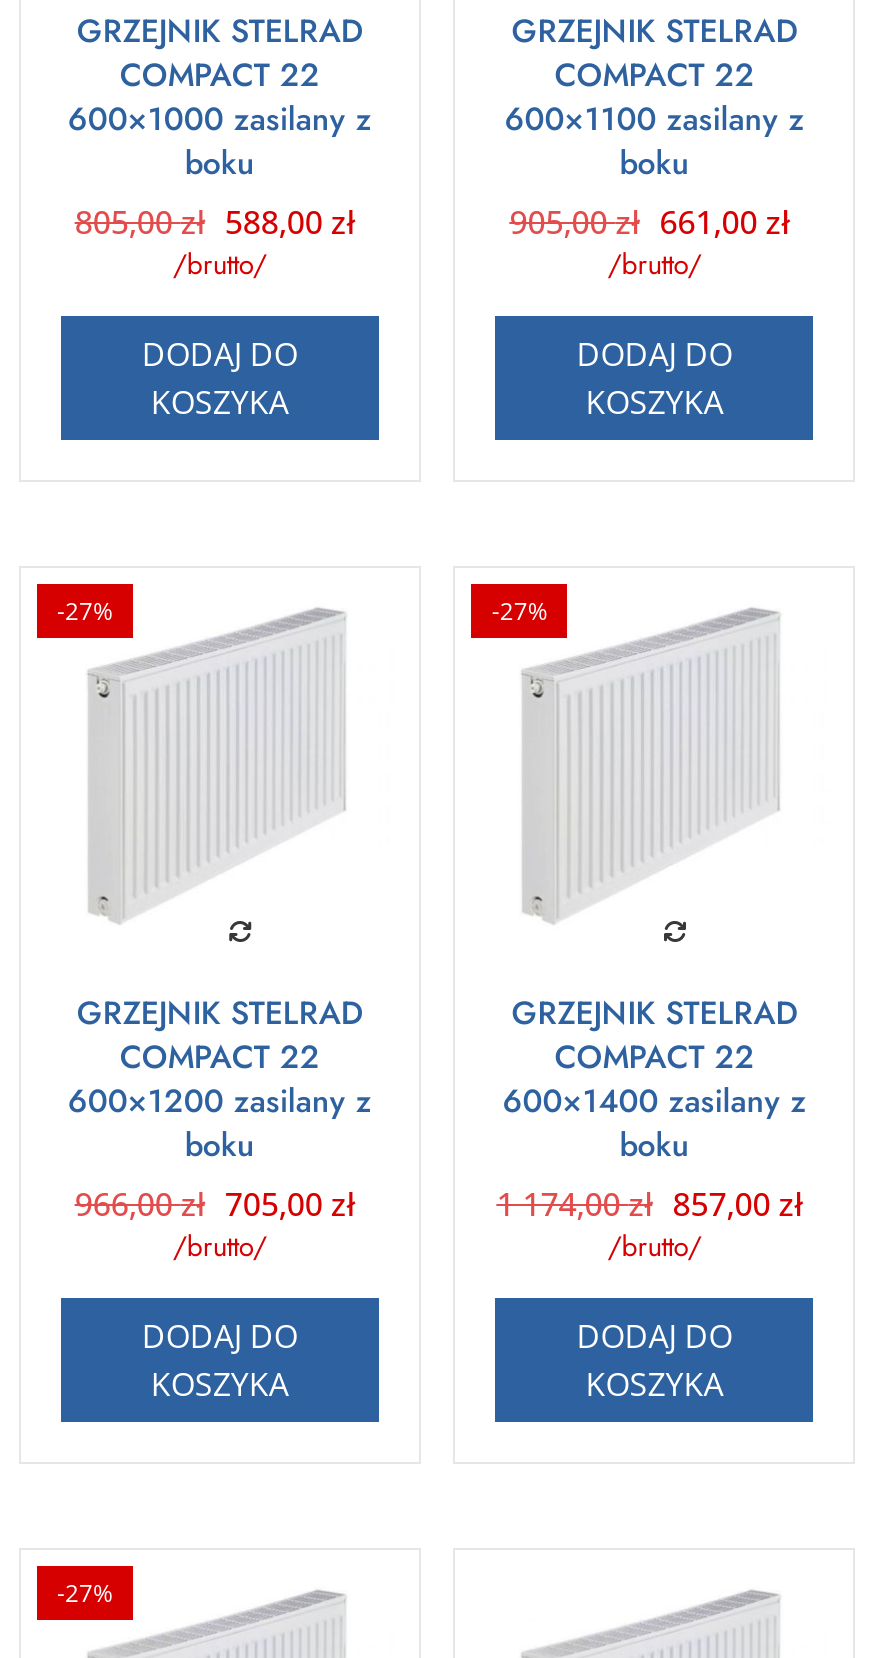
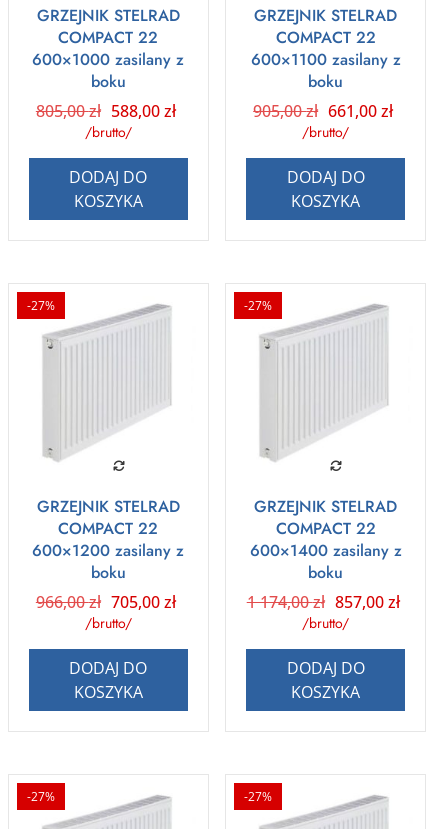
none -> [244,788,272,805] -27%

